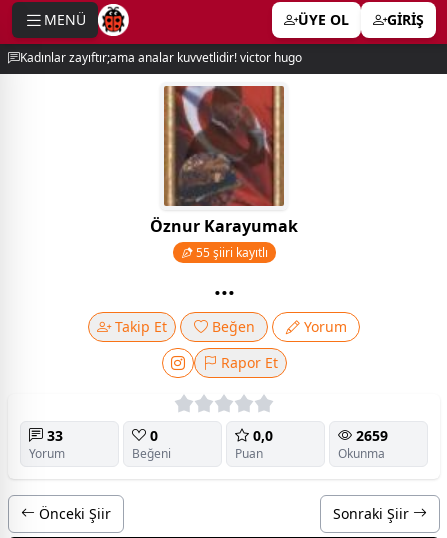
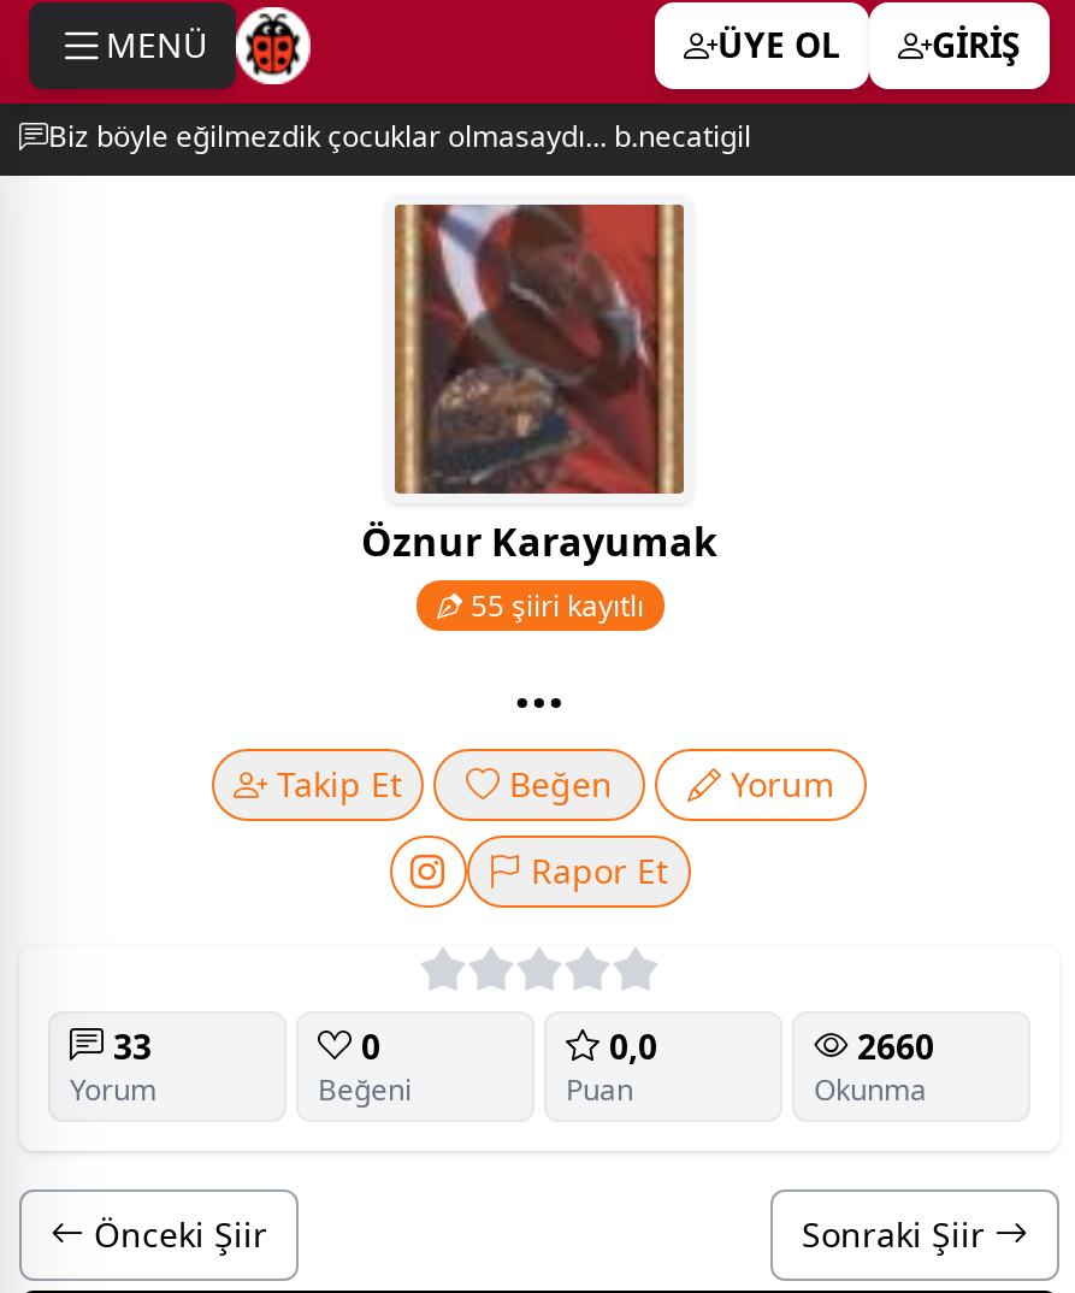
[20,49,302,66] Kadınlar zayıftır;ama analar kuvvetlidir! victor hugo -> [48,116,751,157] Biz böyle eğilmezdik çocuklar olmasaydı... b.necatigil
[352,426,388,445] 2659 -> [847,1022,934,1068] 2660

